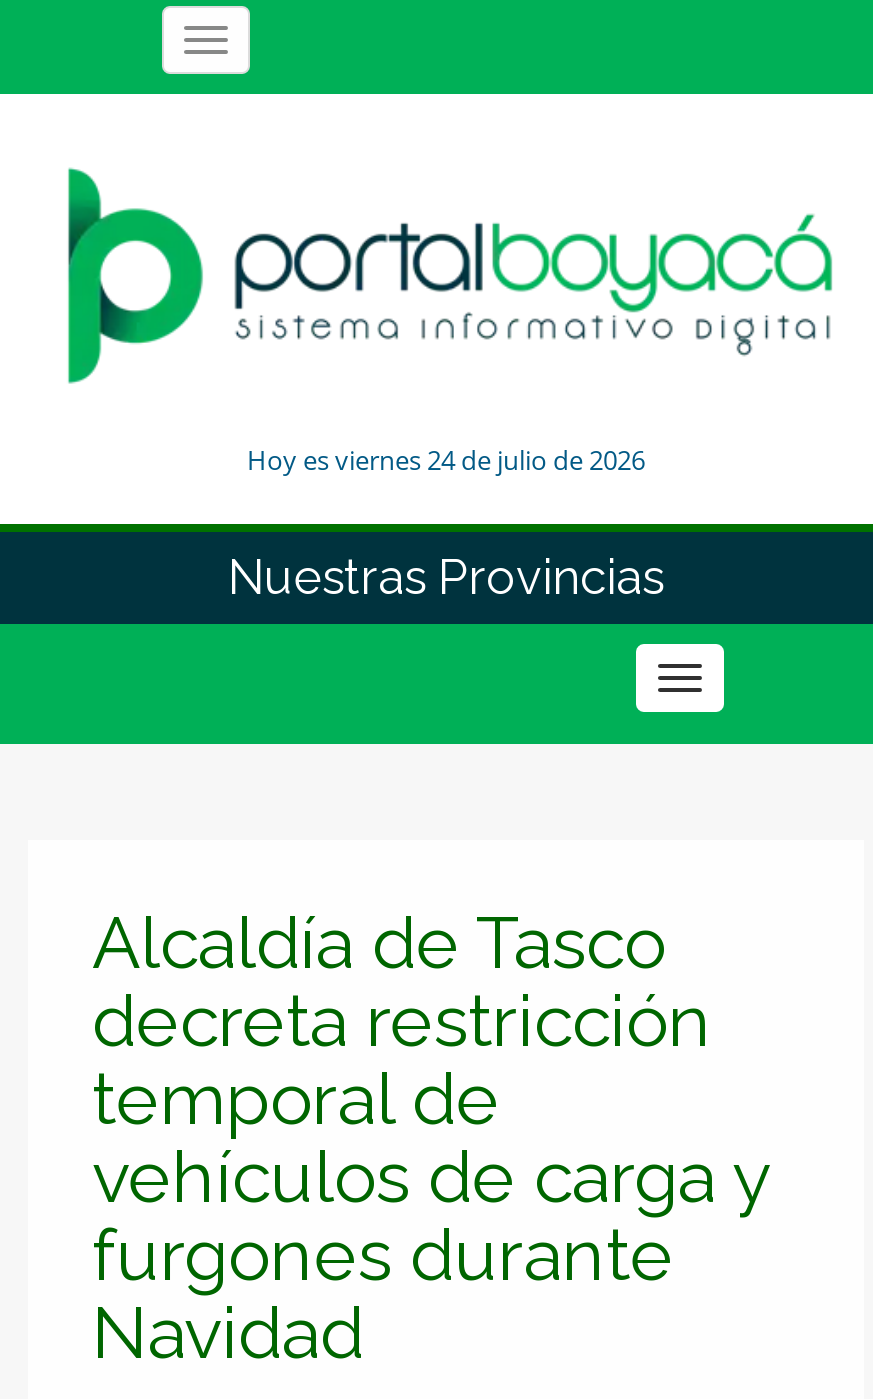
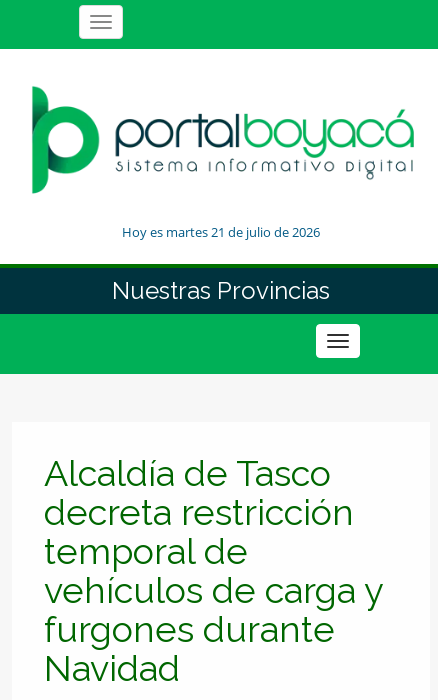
[247,443,645,479] Hoy es viernes 24 de julio de 2026 -> [122,223,320,241] Hoy es martes 21 de julio de 2026

